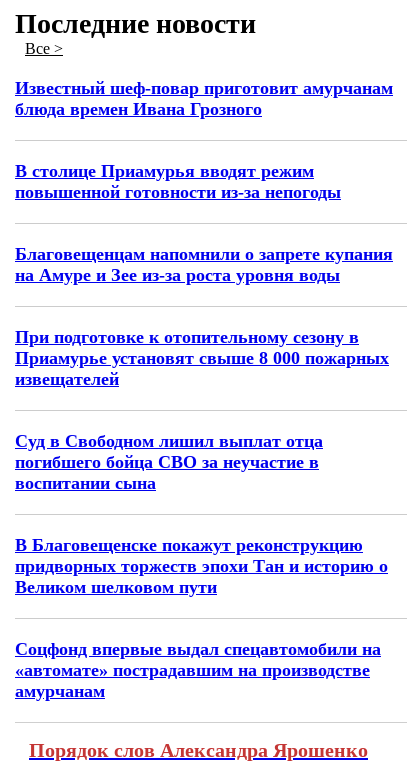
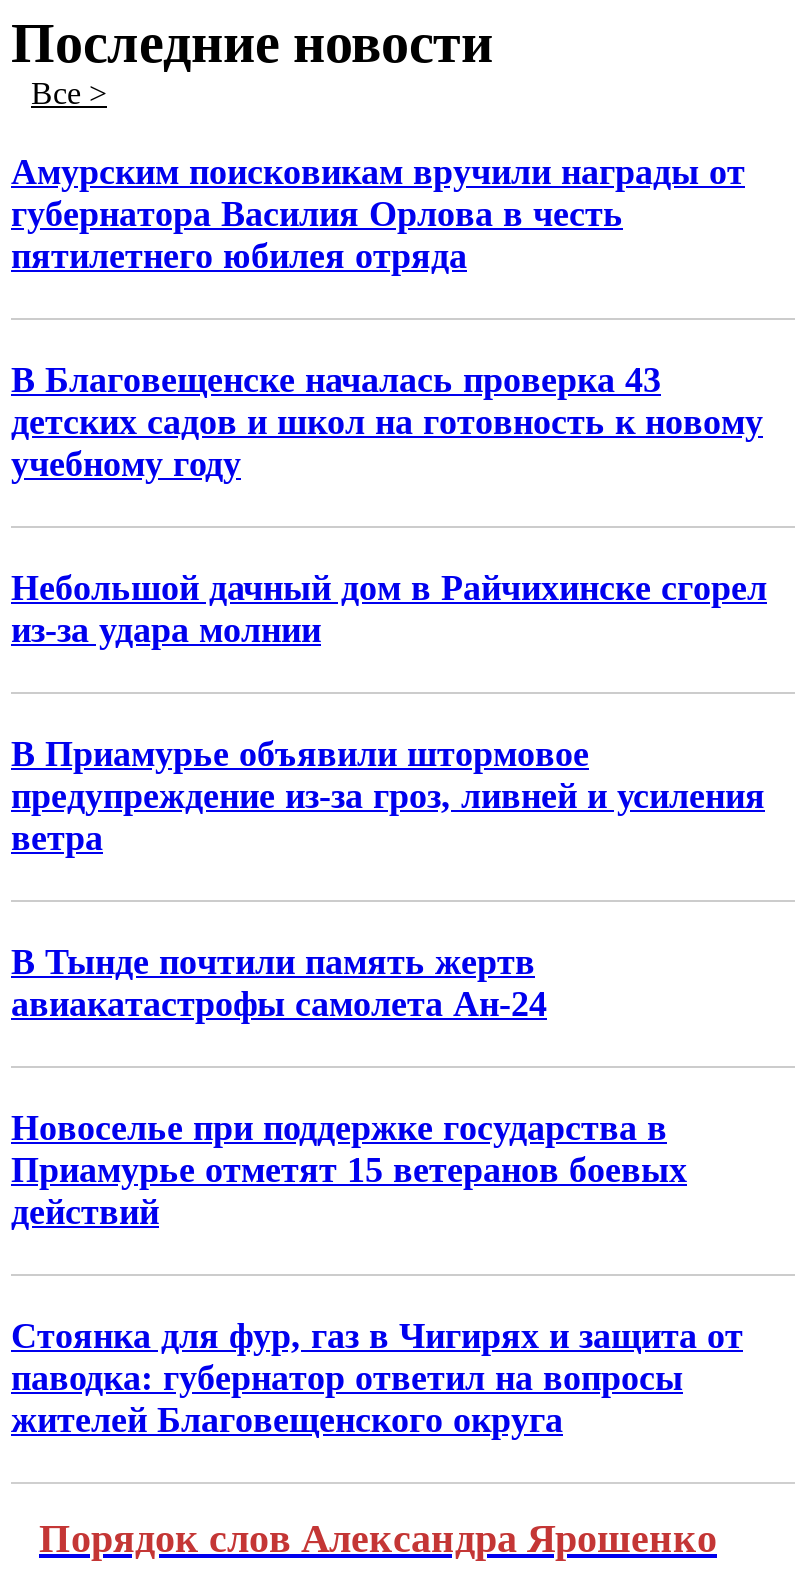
[15,78,393,119] Известный шеф-повар приготовит амурчанам | блюда времен Ивана Грозного -> [11,153,745,277] Амурским поисковикам вручили награды от | губернатора Василия Орлова в честь | пятилетнего юбилея отряда
[15,161,341,202] В столице Приамурья вводят режим | повышенной готовности из-за непогоды -> [11,361,763,485] В Благовещенске началась проверка 43 | детских садов и школ на готовность к новому | учебному году
[15,244,393,285] Благовещенцам напомнили о запрете купания | на Амуре и Зее из-за роста уровня воды -> [11,569,767,651] Небольшой дачный дом в Райчихинске сгорел | из-за удара молнии
[15,327,389,389] При подготовке к отопительному сезону в | Приамурье установят свыше 8 000 пожарных | извещателей -> [11,735,765,859] В Приамурье объявили штормовое | предупреждение из-за гроз, ливней и усиления | ветра
[15,431,323,493] Суд в Свободном лишил выплат отца | погибшего бойца СВО за неучастие в | воспитании сына -> [11,943,547,1025] В Тынде почтили память жертв | авиакатастрофы самолета Ан-24
[15,535,388,597] В Благовещенске покажут реконструкцию | придворных торжеств эпохи Тан и историю о | Великом шелковом пути -> [11,1109,687,1233] Новоселье при поддержке государства в | Приамурье отметят 15 ветеранов боевых | действий
[15,639,381,701] Соцфонд впервые выдал спецавтомобили на | «автомате» пострадавшим на производстве | амурчанам -> [11,1317,743,1441] Стоянка для фур, газ в Чигирях и защита от | паводка: губернатор ответил на вопросы | жителей Благовещенского округа

